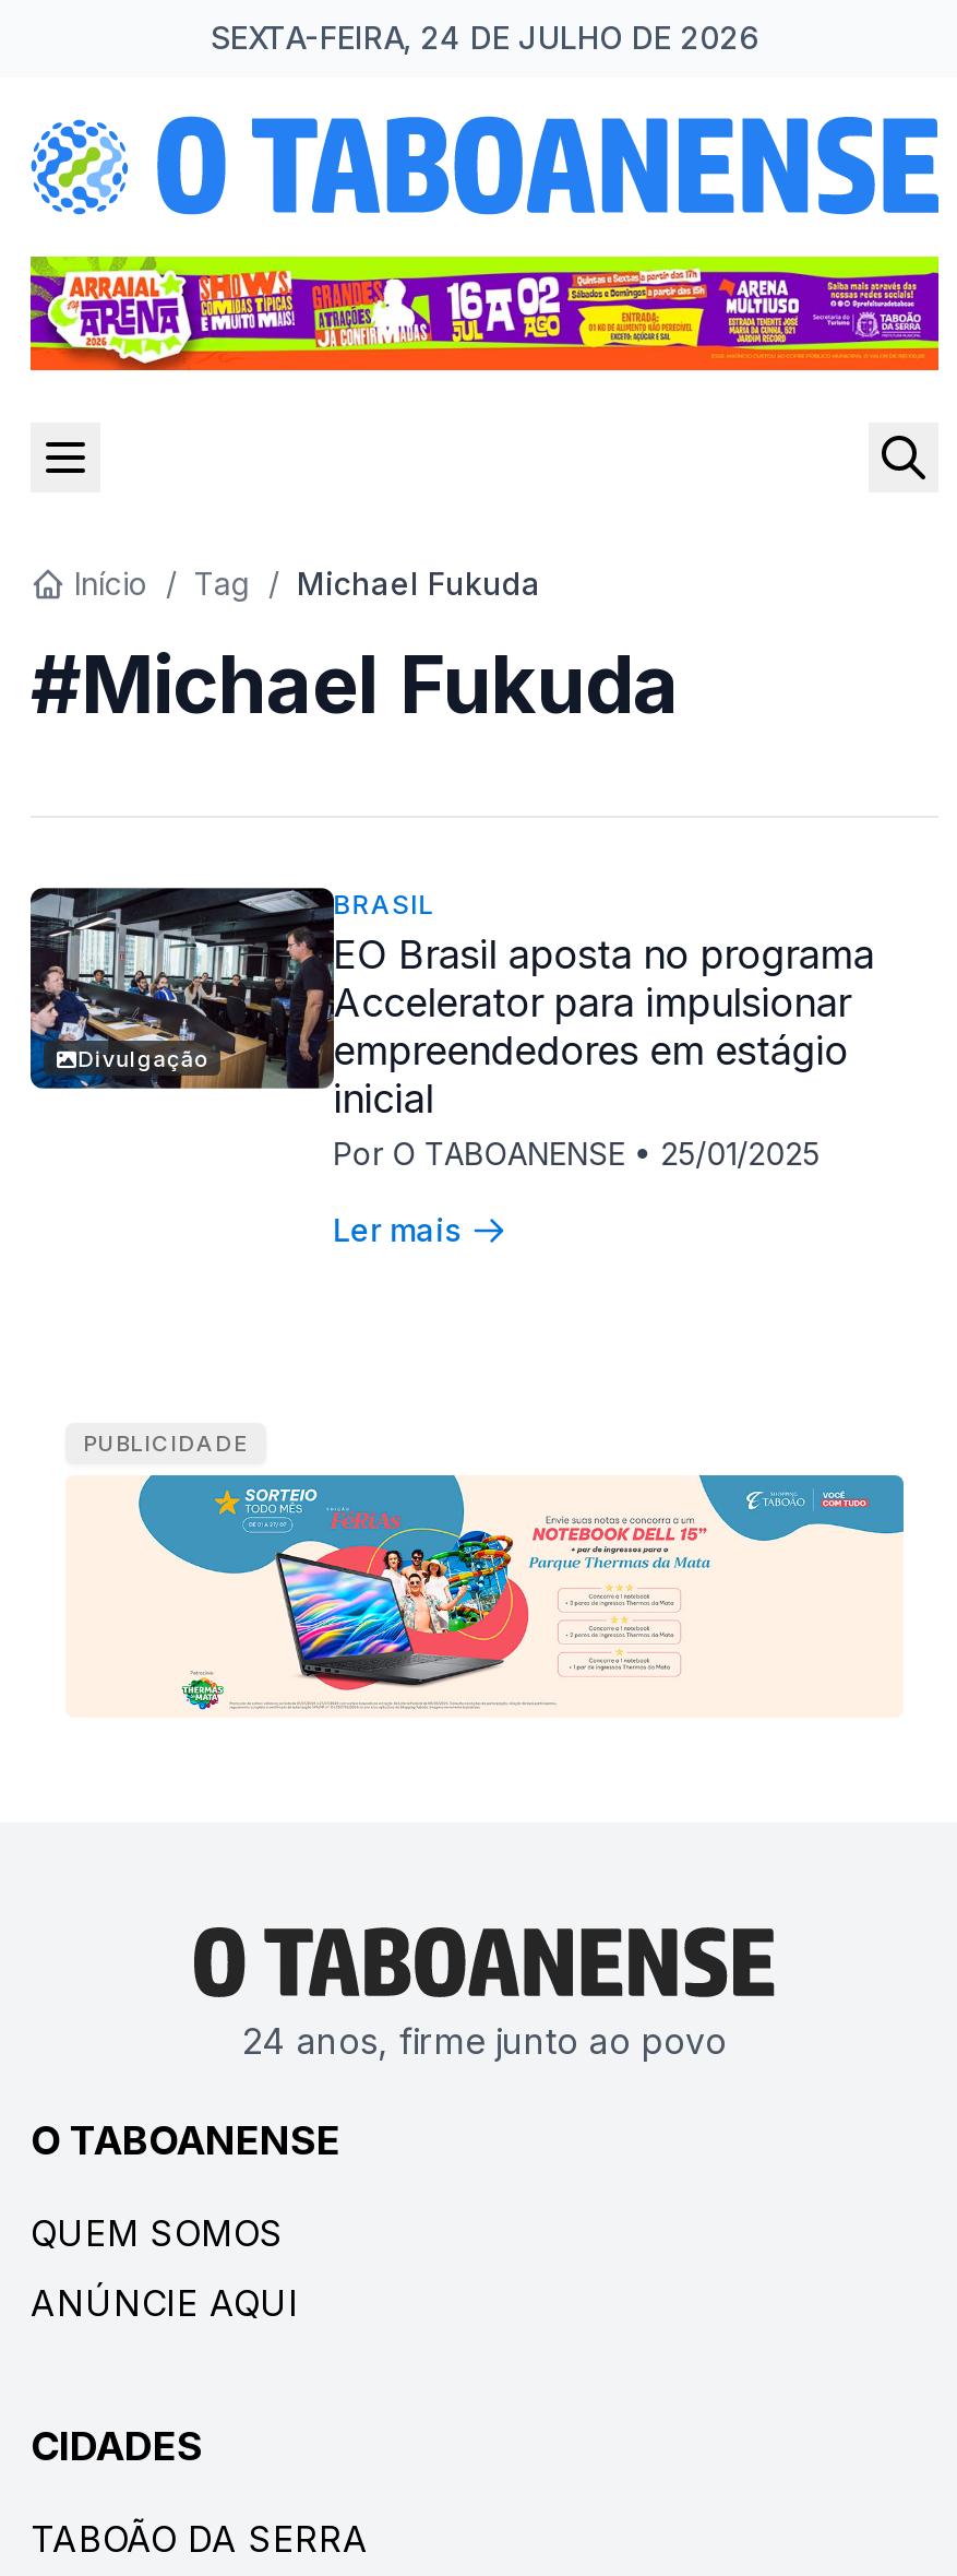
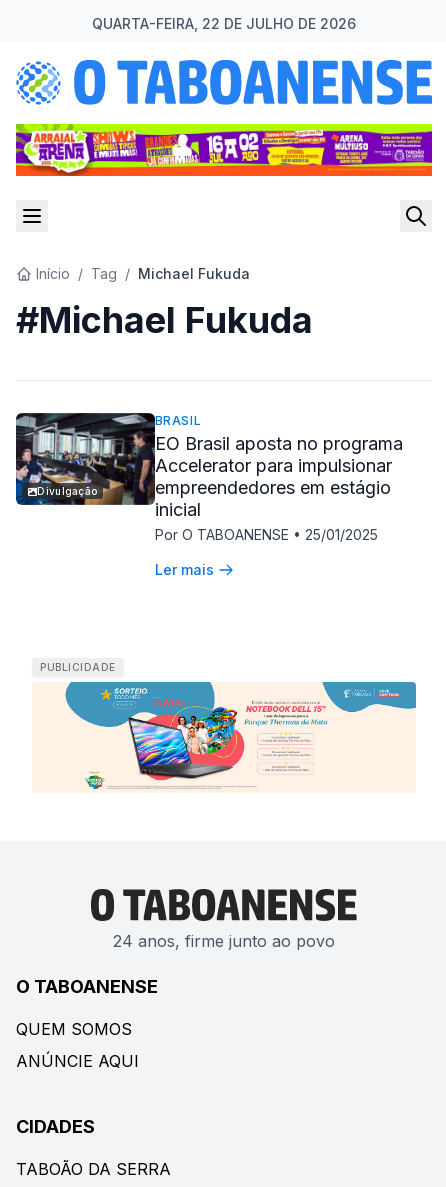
[211,19,758,56] SEXTA-FEIRA, 24 DE JULHO DE 2026 -> [92,15,356,32] QUARTA-FEIRA, 22 DE JULHO DE 2026

